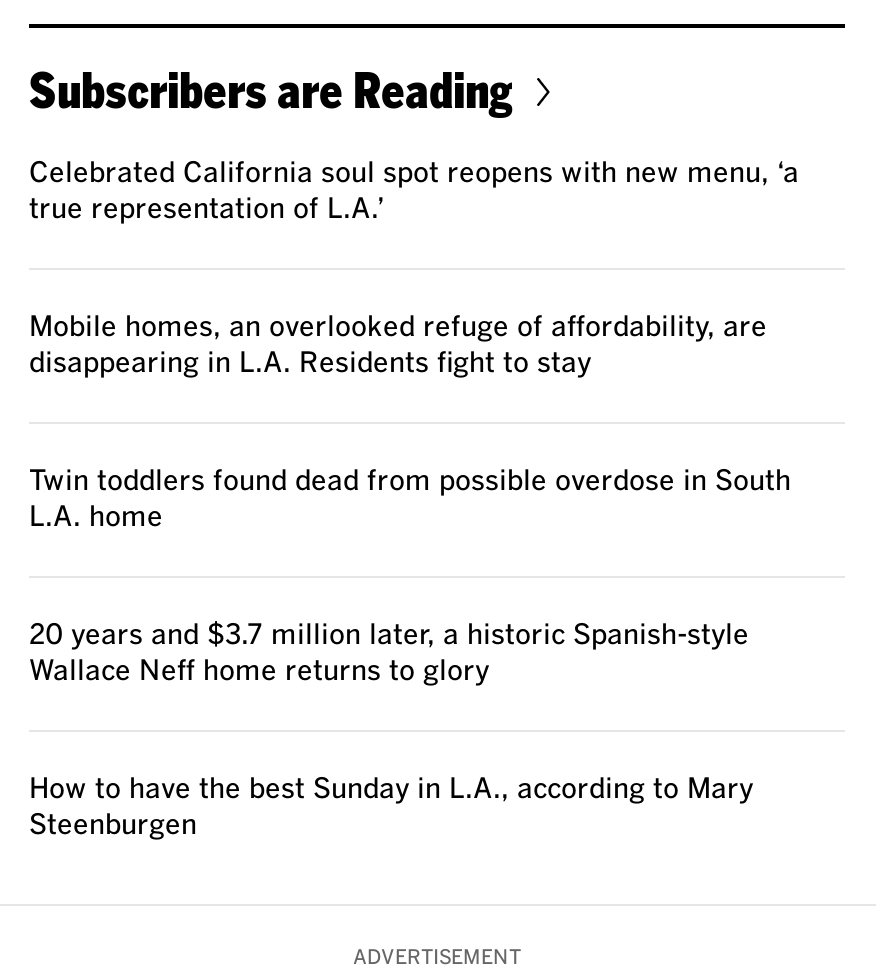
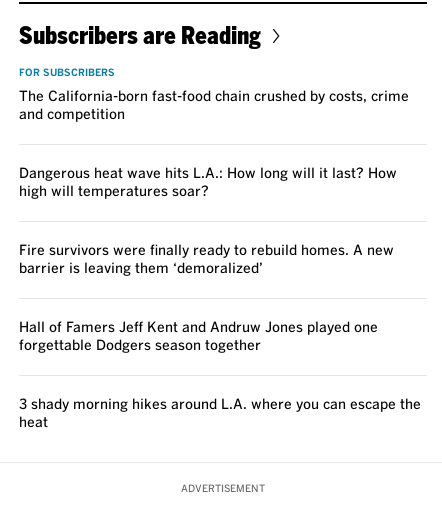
[29,160,799,224] Celebrated California soul spot reopens with new menu, ‘a | true representation of L.A.’ -> [19,68,409,122] FOR SUBSCRIBERS | The California-born fast-food chain crushed by costs, crime | and competition
[29,314,767,378] Mobile homes, an overlooked refuge of affordability, are | disappearing in L.A. Residents fight to stay -> [19,167,397,199] Dangerous heat wave hits L.A.: How long will it last? How | high will temperatures soar?
[29,468,791,532] Twin toddlers found dead from possible overdose in South | L.A. home -> [19,244,394,276] Fire survivors were finally ready to rebuild homes. A new | barrier is leaving them ‘demoralized’
[29,622,749,686] 20 years and $3.7 million later, a historic Spanish-style | Wallace Neff home returns to glory -> [19,321,378,353] Hall of Famers Jeff Kent and Andruw Jones played one | forgettable Dodgers season together
[29,776,753,840] How to have the best Sunday in L.A., according to Mary | Steenburgen -> [19,398,421,430] 3 shady morning hikes around L.A. where you can escape the | heat

